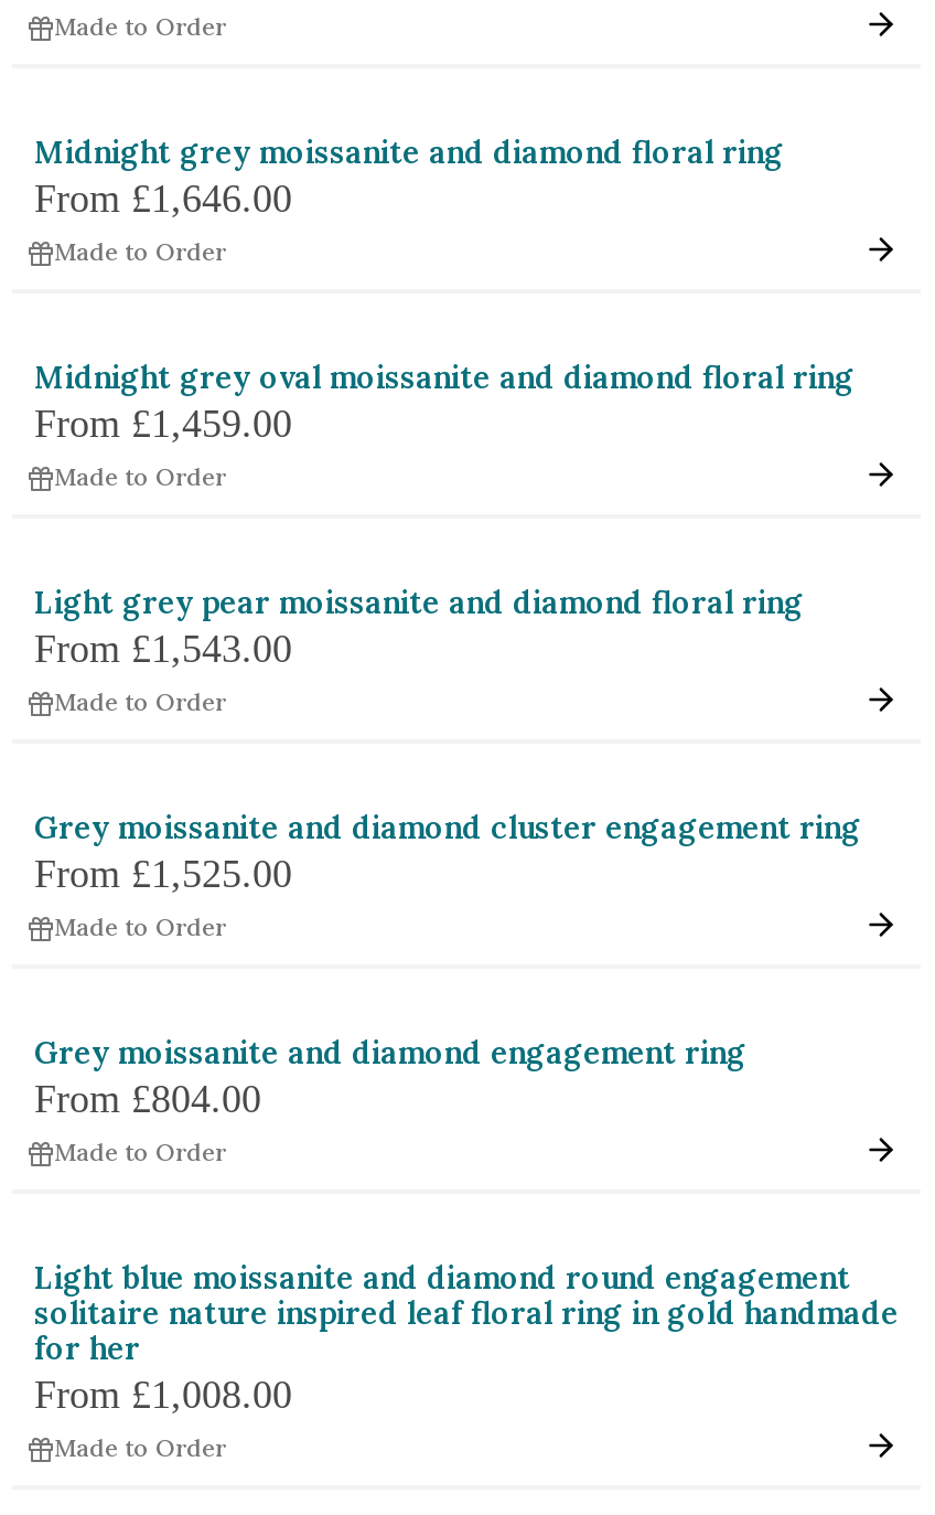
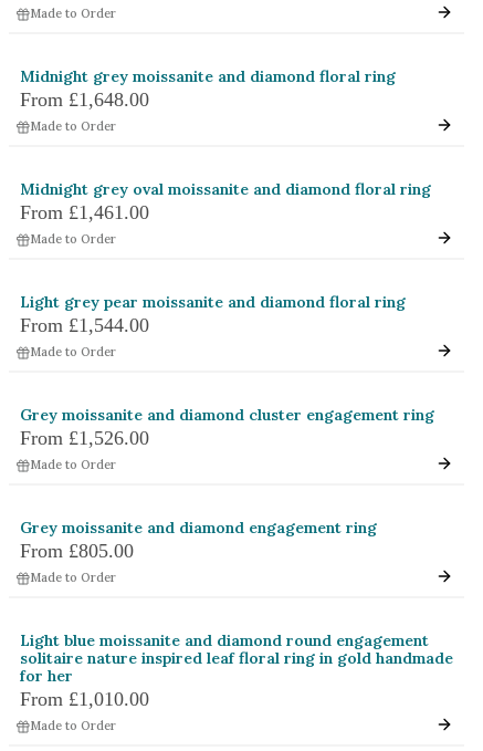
[34,176,292,220] From £1,646.00 -> [20,88,149,110] From £1,648.00
[34,401,292,445] From £1,459.00 -> [20,201,149,223] From £1,461.00
[34,626,292,670] From £1,543.00 -> [20,314,149,336] From £1,544.00
[34,851,292,896] From £1,525.00 -> [20,427,149,449] From £1,526.00
[34,1076,261,1121] From £804.00 -> [20,540,134,562] From £805.00
[34,1372,292,1416] From £1,008.00 -> [20,688,149,710] From £1,010.00

